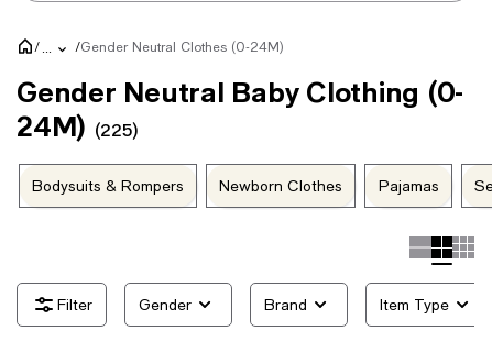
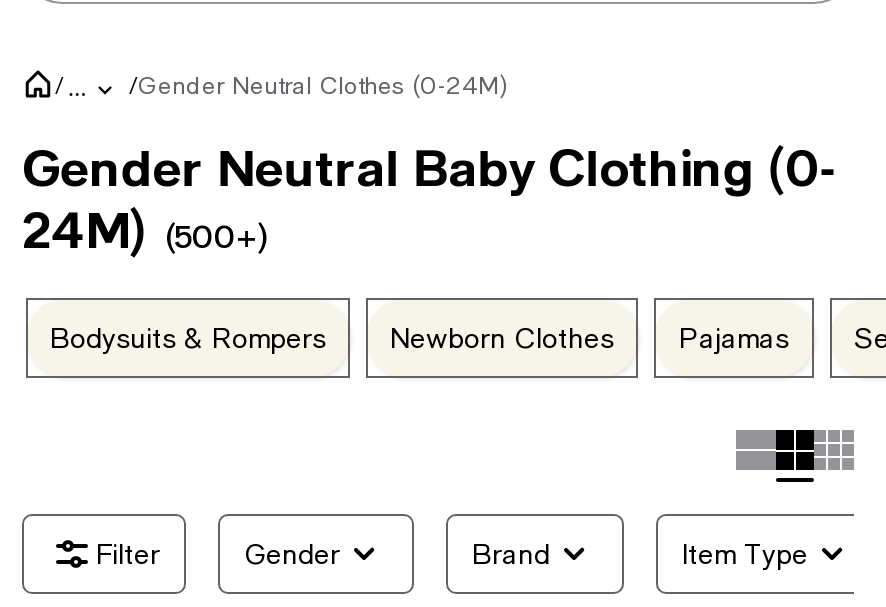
[17,110,139,142] 24M) (225) -> [22,200,270,258] 24M) (500+)

